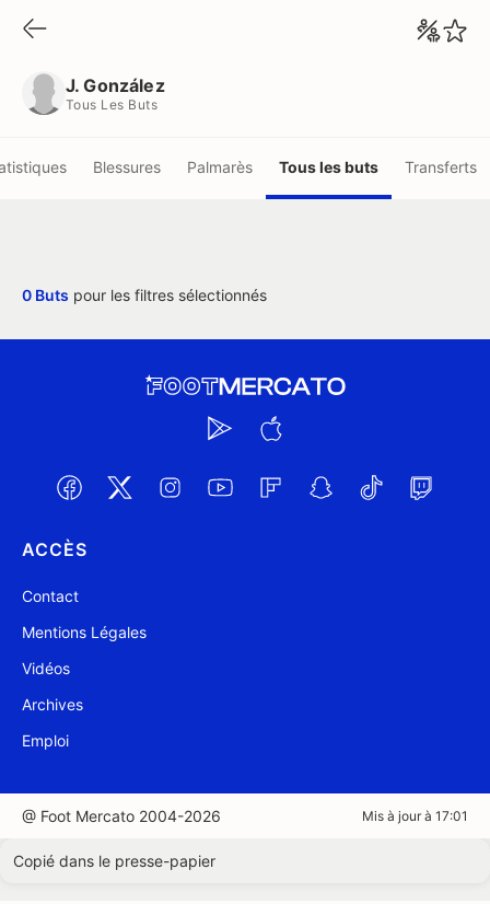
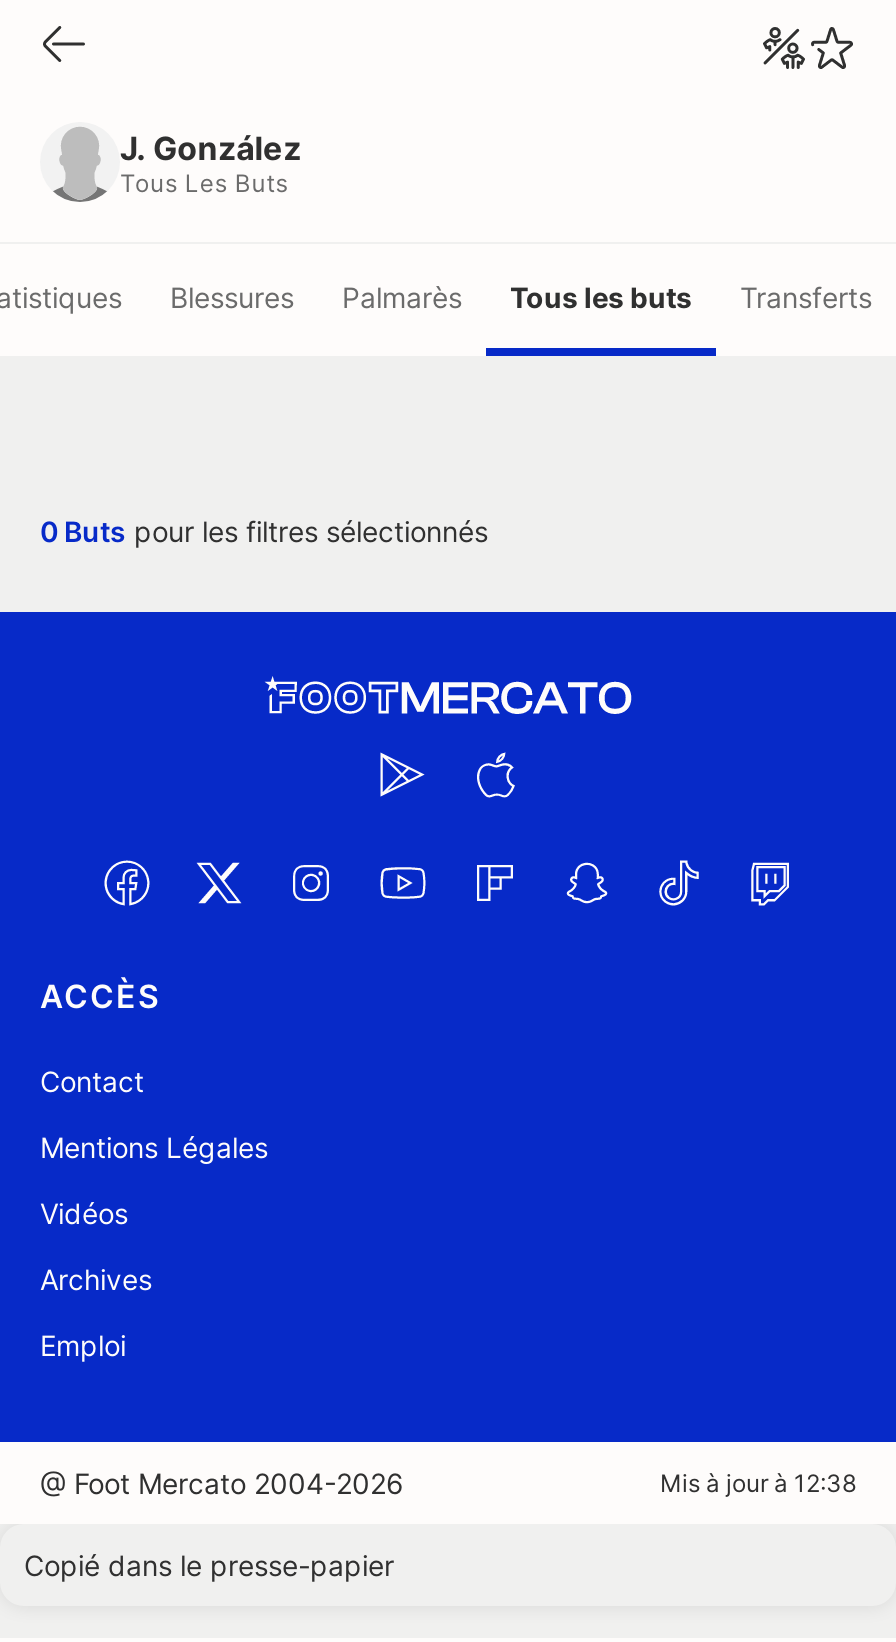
[362,808,468,824] Mis à jour à 17:01 -> [660,1468,856,1498] Mis à jour à 12:38

